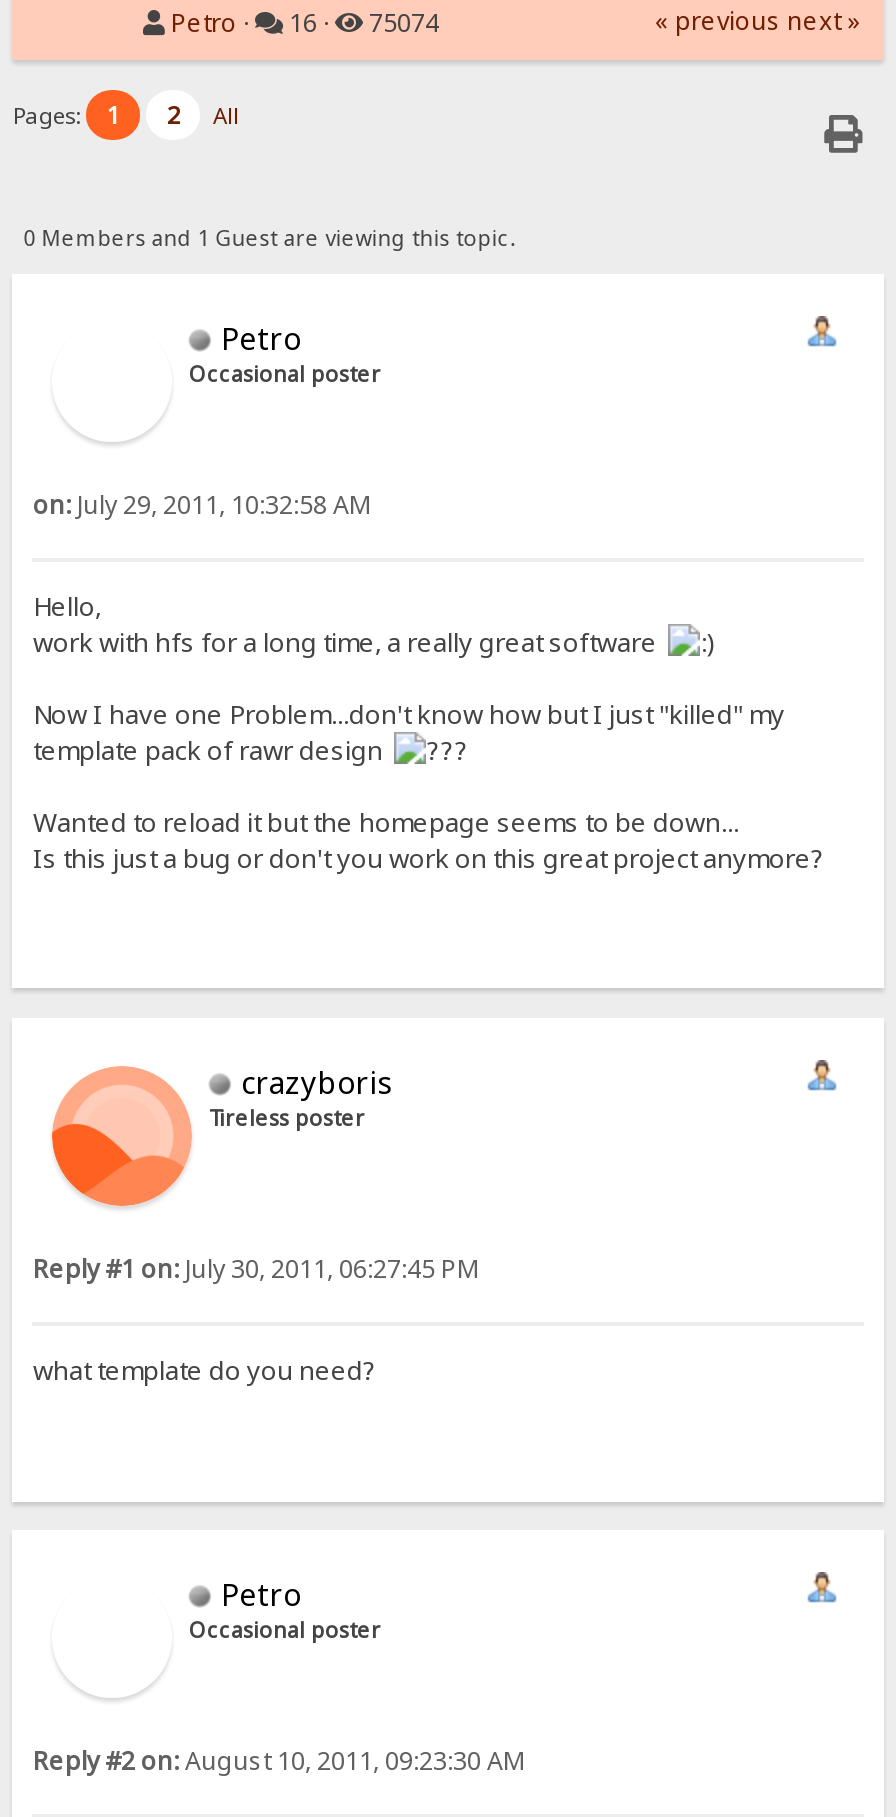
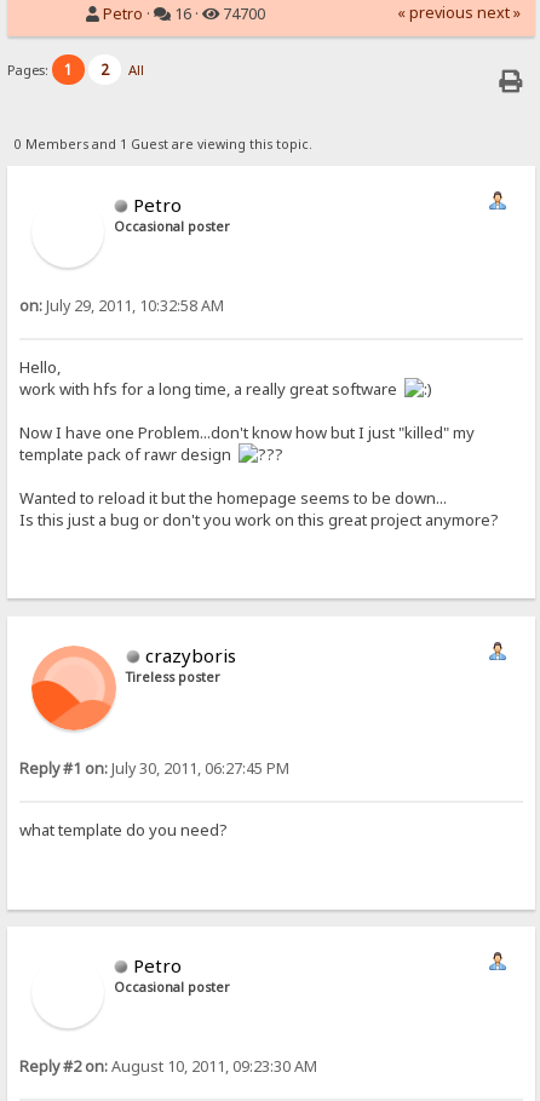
[363,6,439,40] 75074 -> [220,3,266,24] 74700

